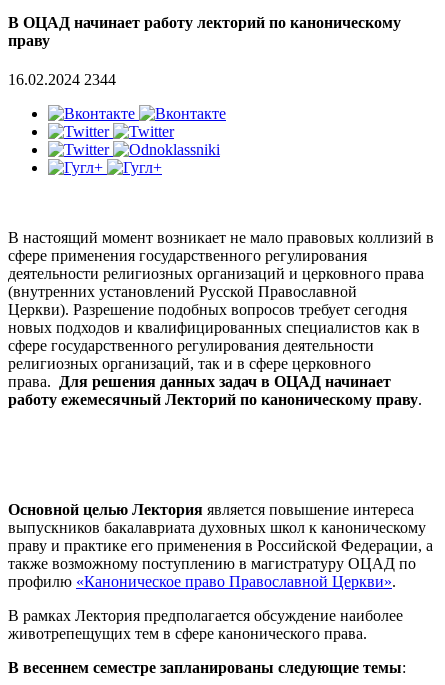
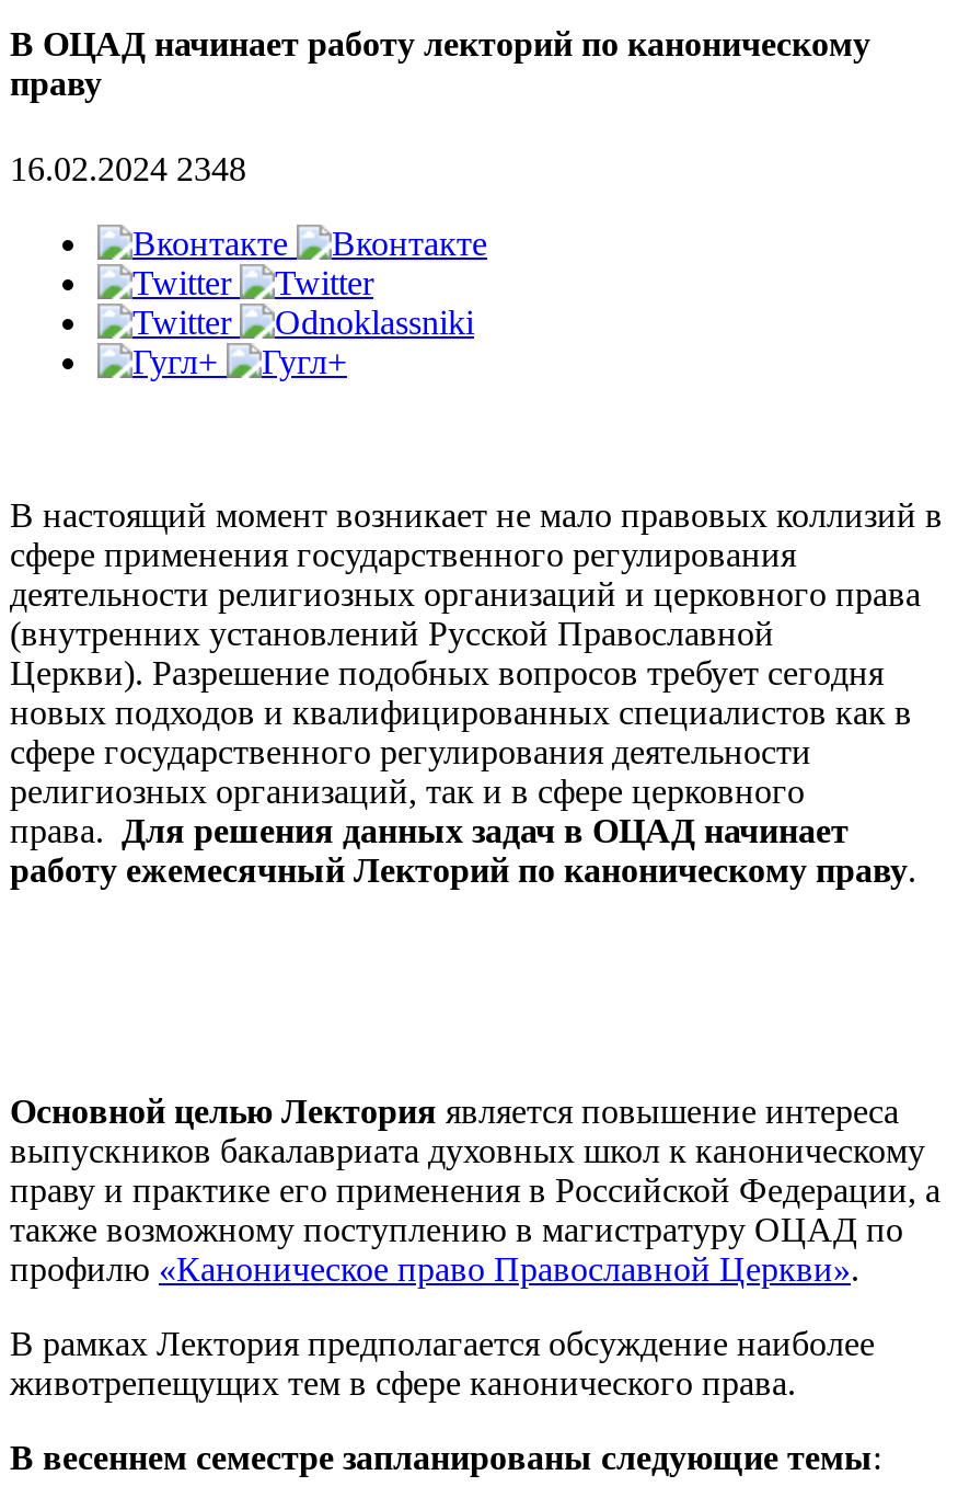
[8,71,116,88] 16.02.2024 2344 -> [10,151,246,188] 16.02.2024 2348

